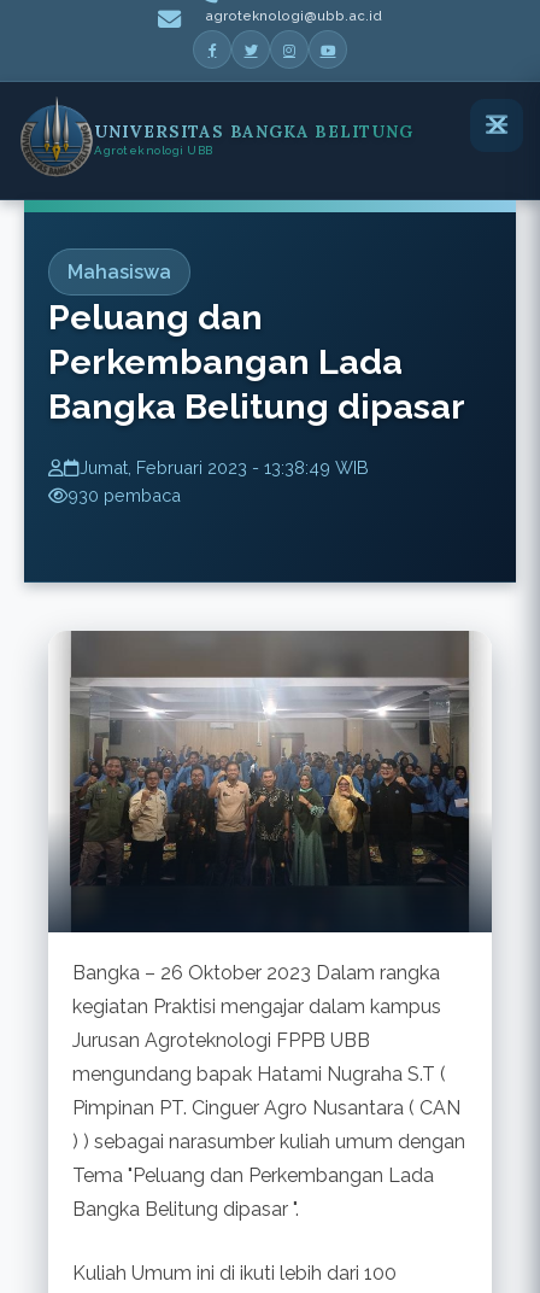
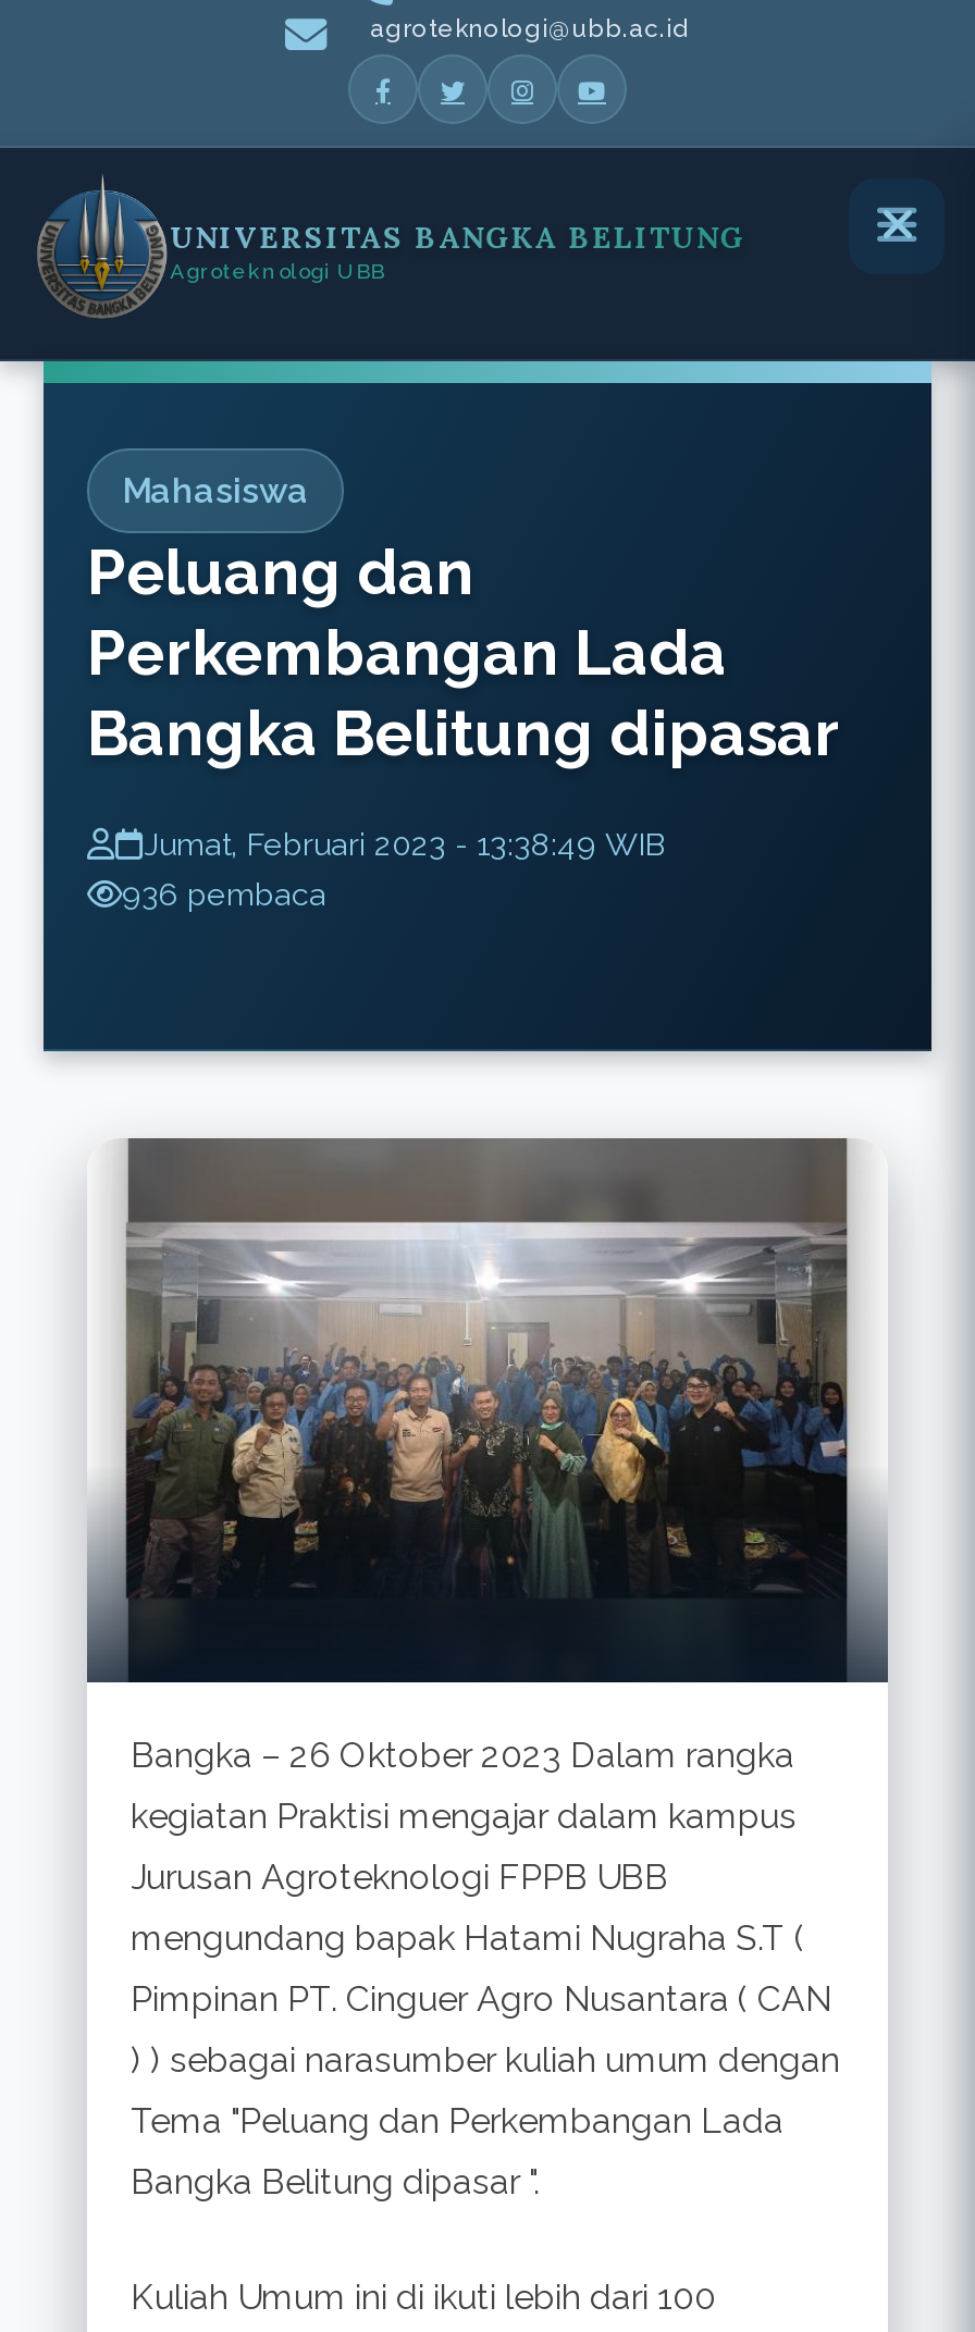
[67,485,181,505] 930 pembaca -> [122,875,326,912] 936 pembaca

